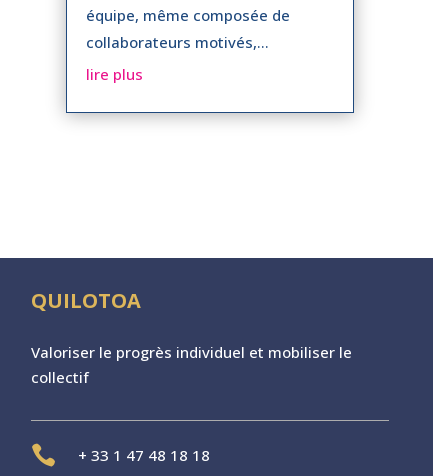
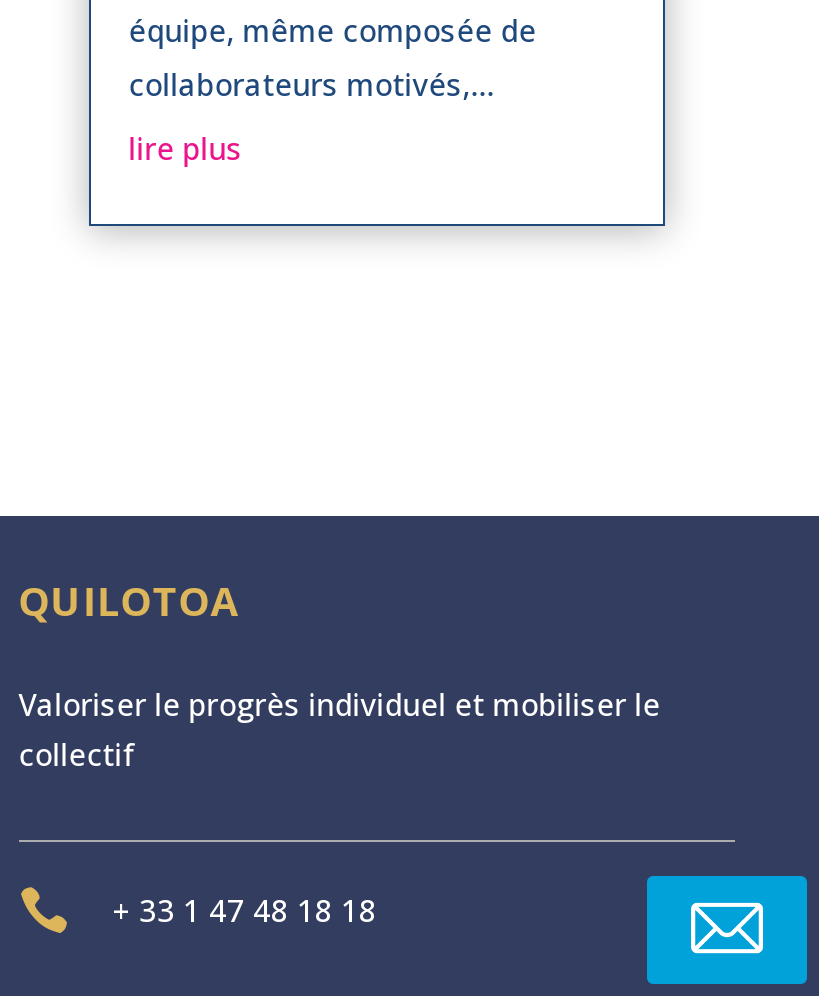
none -> [645,874,809,986] [image]

